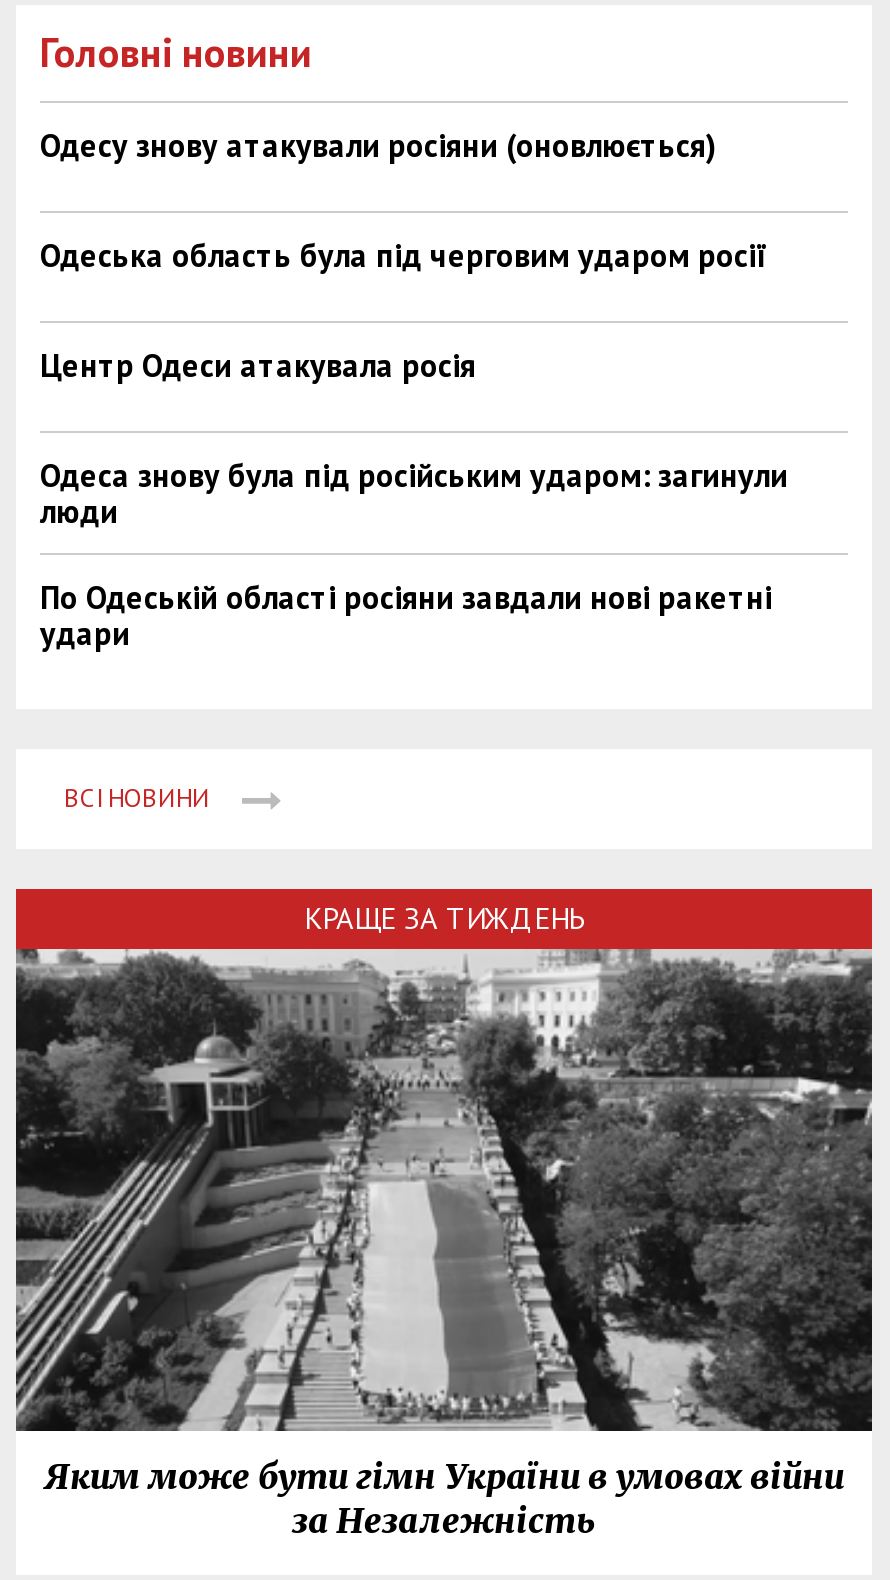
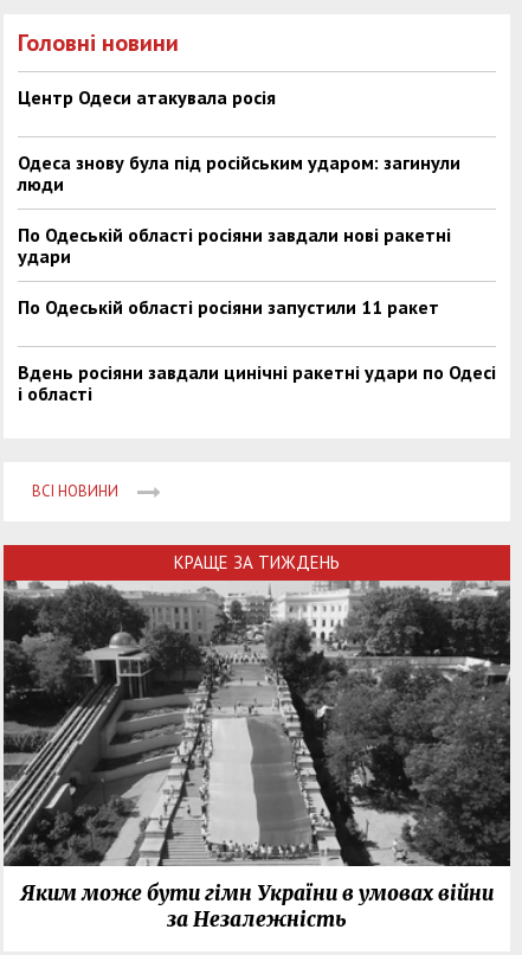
[40,125,768,275] Одесу знову атакували росіяни (оновлюється) | Одеська область була під черговим ударом росії -> none
moved [40,345,788,653] -> [18,85,460,268]: Центр Одеси атакувала росія | Одеса знову була під російським ударом: загинули | люди | По Одеській області росіяни завдали нові ракетні | удари
none -> [18,295,496,405] По Одеській області росіяни запустили 11 ракет | Вдень росіяни завдали цинічні ракетні удари по Одесі | і області

